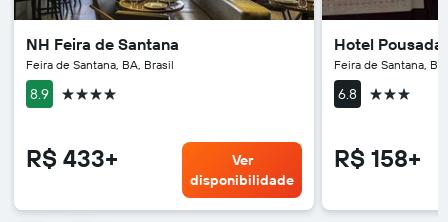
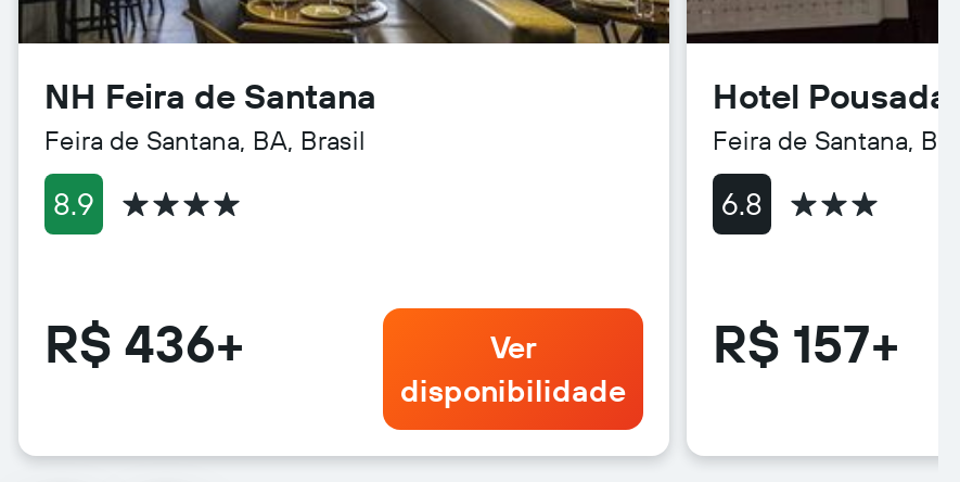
[26,143,118,173] R$ 433+ -> [44,310,244,376] R$ 436+
[334,143,421,173] R$ 158+ -> [713,310,899,376] R$ 157+

